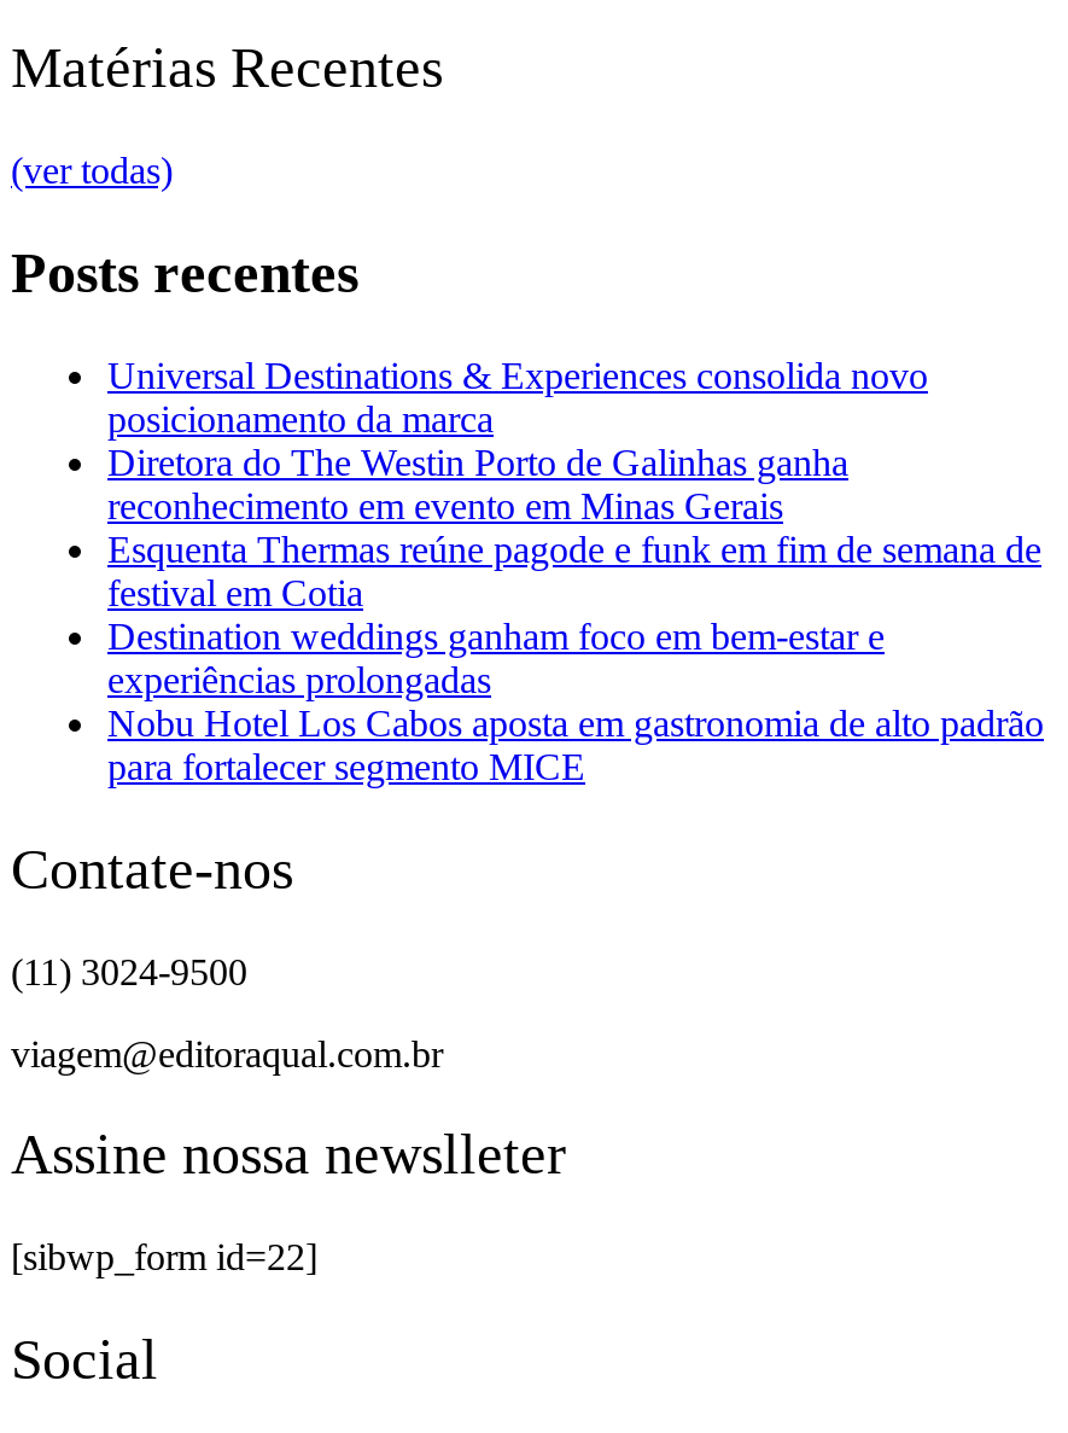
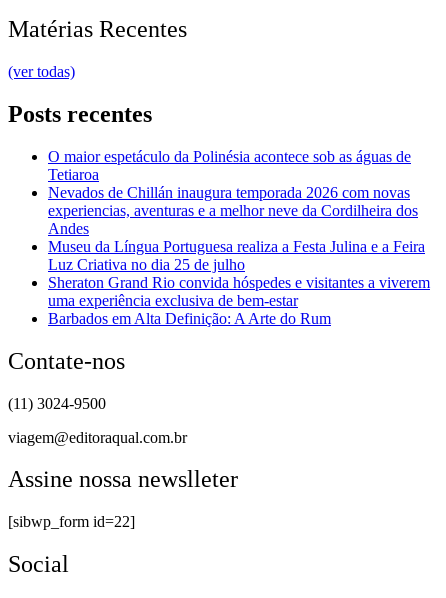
[107,354,1044,786] Universal Destinations & Experiences consolida novo | posicionamento da marca | Diretora do The Westin Porto de Galinhas ganha | reconhecimento em evento em Minas Gerais | Esquenta Thermas reúne pagode e funk em fim de semana de | festival em Cotia | Destination weddings ganham foco em bem-estar e | experiências prolongadas | Nobu Hotel Los Cabos aposta em gastronomia de alto padrão | para fortalecer segmento MICE -> [48,148,430,327] O maior espetáculo da Polinésia acontece sob as águas de | Tetiaroa | Nevados de Chillán inaugura temporada 2026 com novas | experiencias, aventuras e a melhor neve da Cordilheira dos | Andes | Museu da Língua Portuguesa realiza a Festa Julina e a Feira | Luz Criativa no dia 25 de julho | Sheraton Grand Rio convida hóspedes e visitantes a viverem | uma experiência exclusiva de bem-estar | Barbados em Alta Definição: A Arte do Rum

